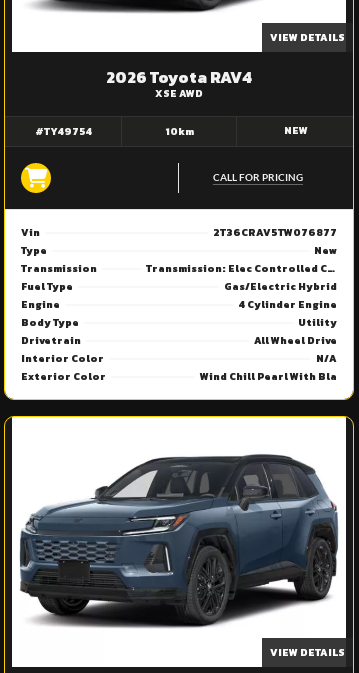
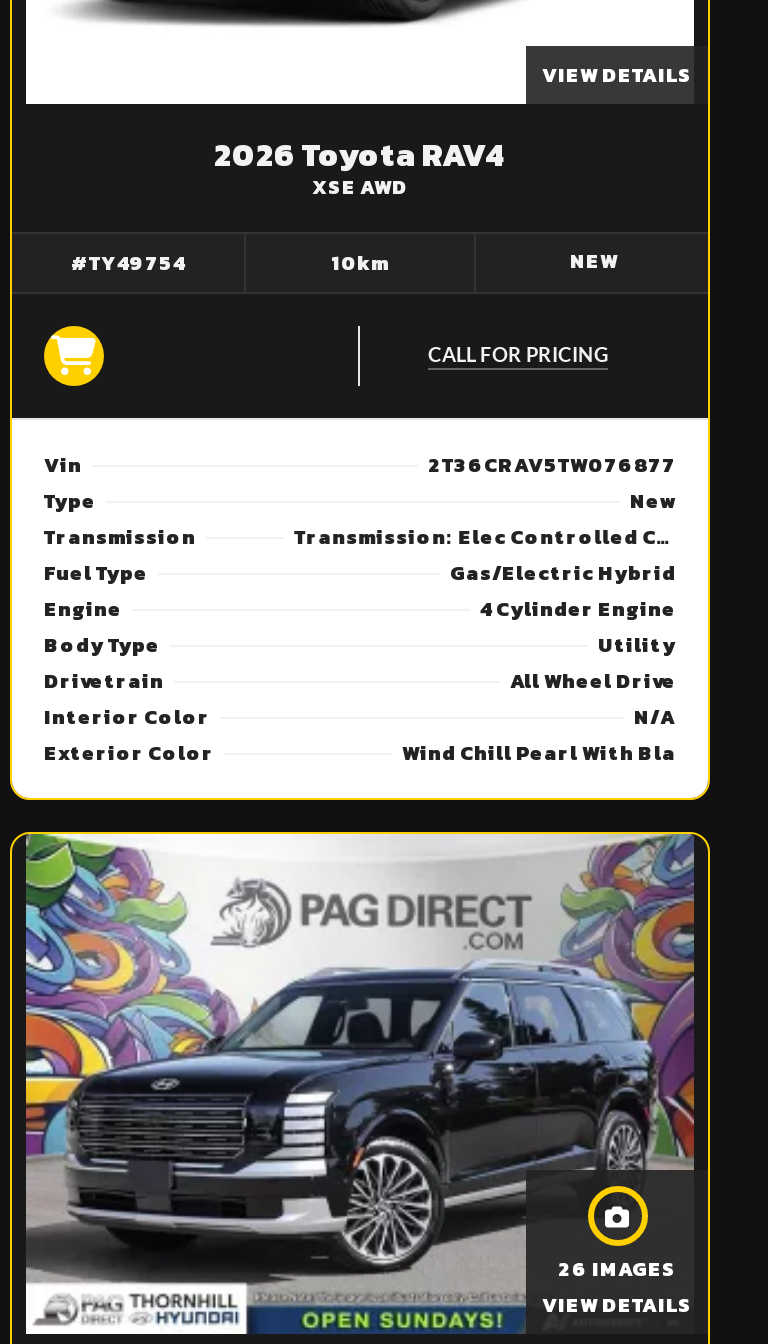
none -> [558,1255,676,1285] 26 IMAGES
[11,416,347,668] [image] -> [24,832,696,1334] [image]

